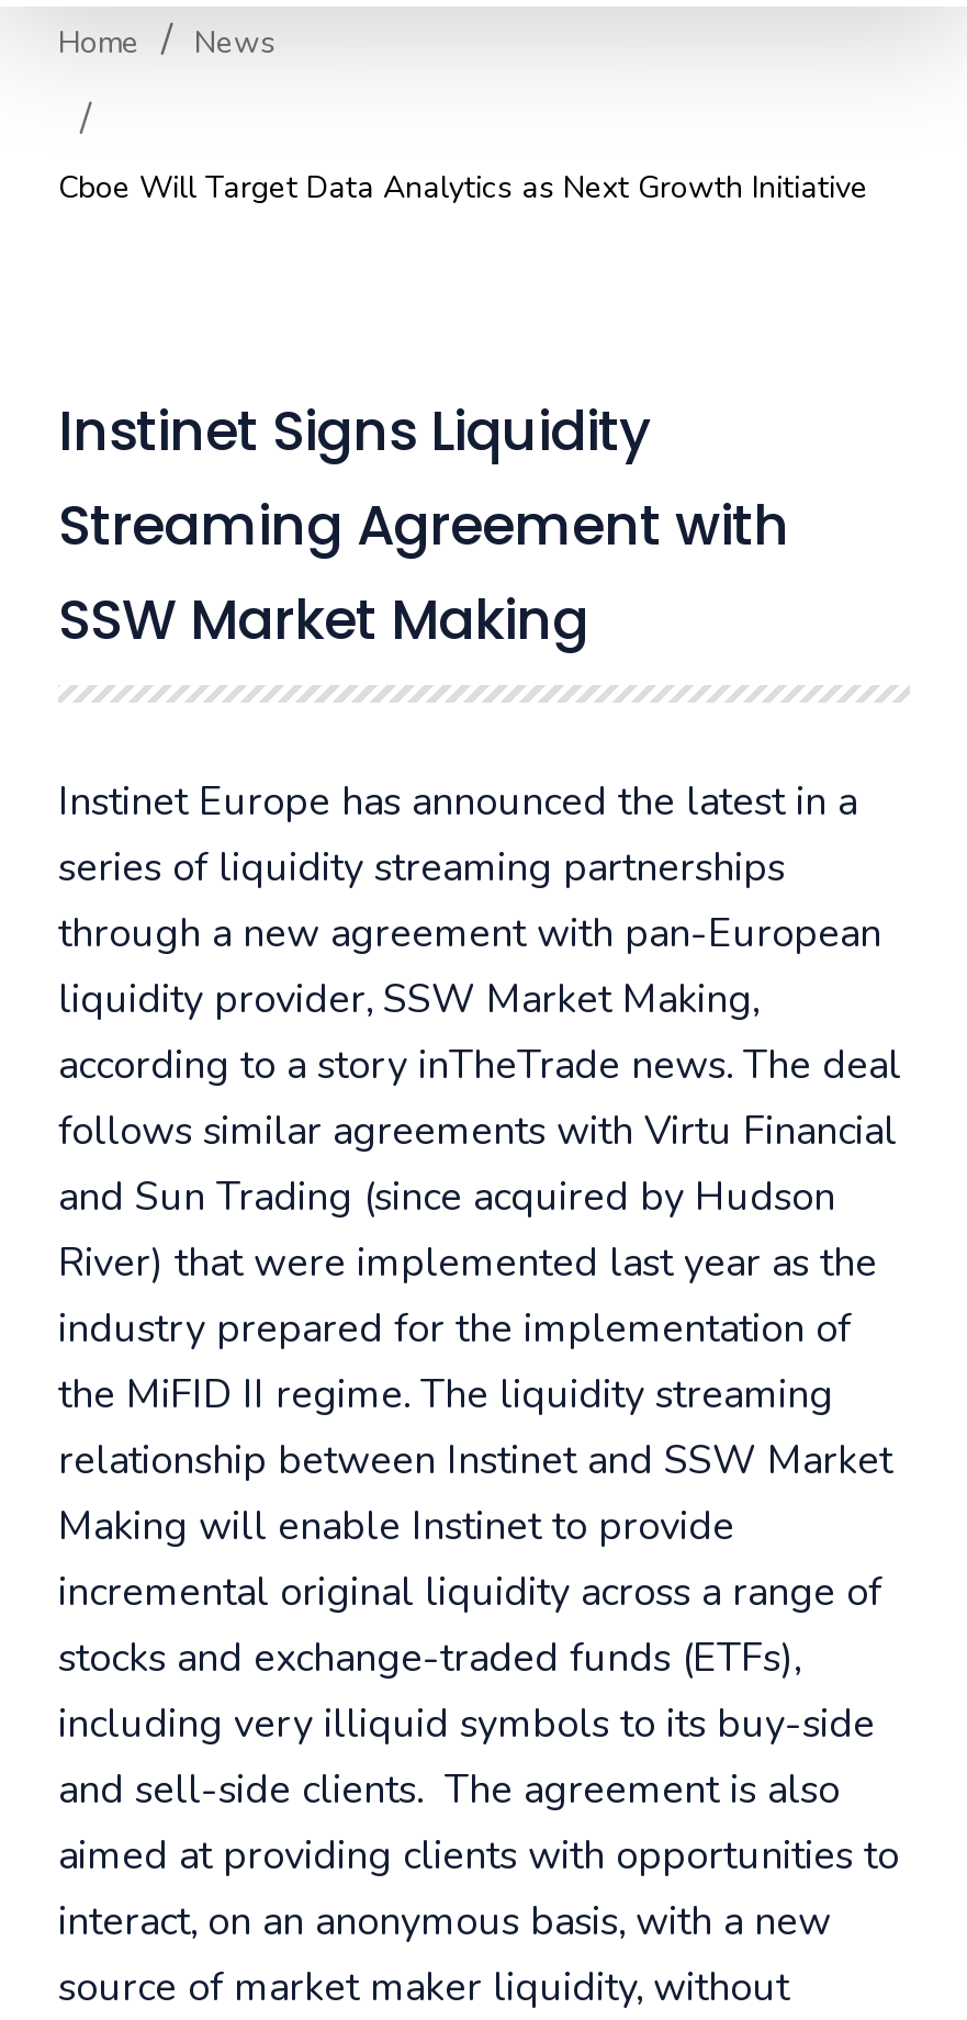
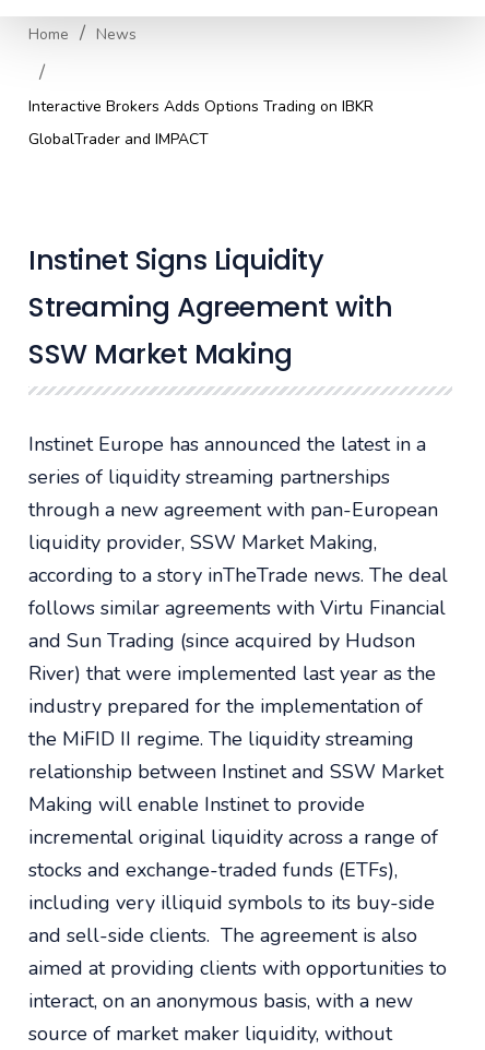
[58,167,868,209] Cboe Will Target Data Analytics as Next Growth Initiative -> [28,96,374,150] Interactive Brokers Adds Options Trading on IBKR | GlobalTrader and IMPACT

